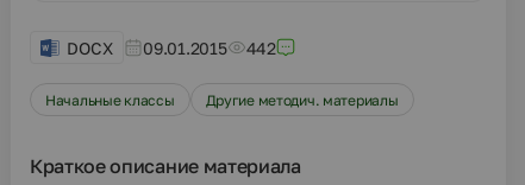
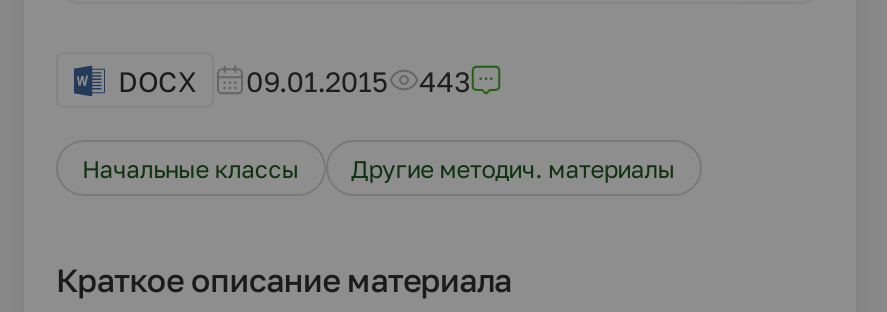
[67,37,276,58] DOCX 09.01.2015 442 -> [118,63,470,97] DOCX 09.01.2015 443

